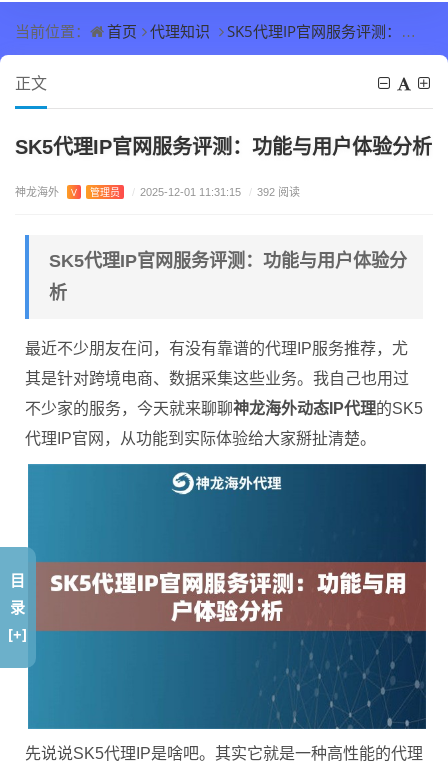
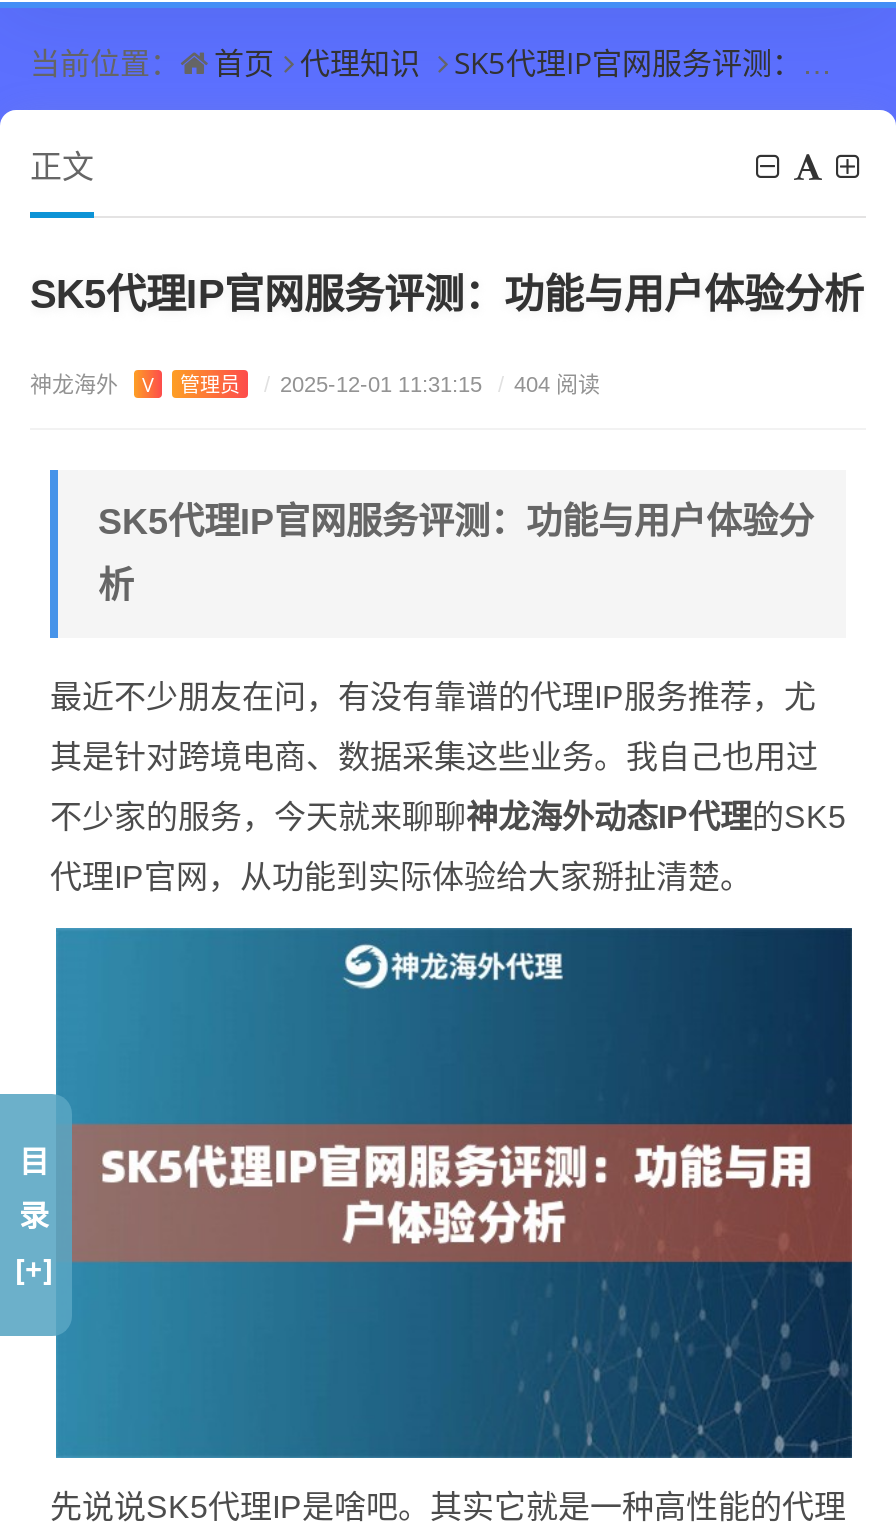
[15,184,300,199] 神龙海外 V 管理员 / 2025-12-01 11:31:15 / 392 阅读 -> [30,368,600,398] 神龙海外 V 管理员 / 2025-12-01 11:31:15 / 404 阅读

